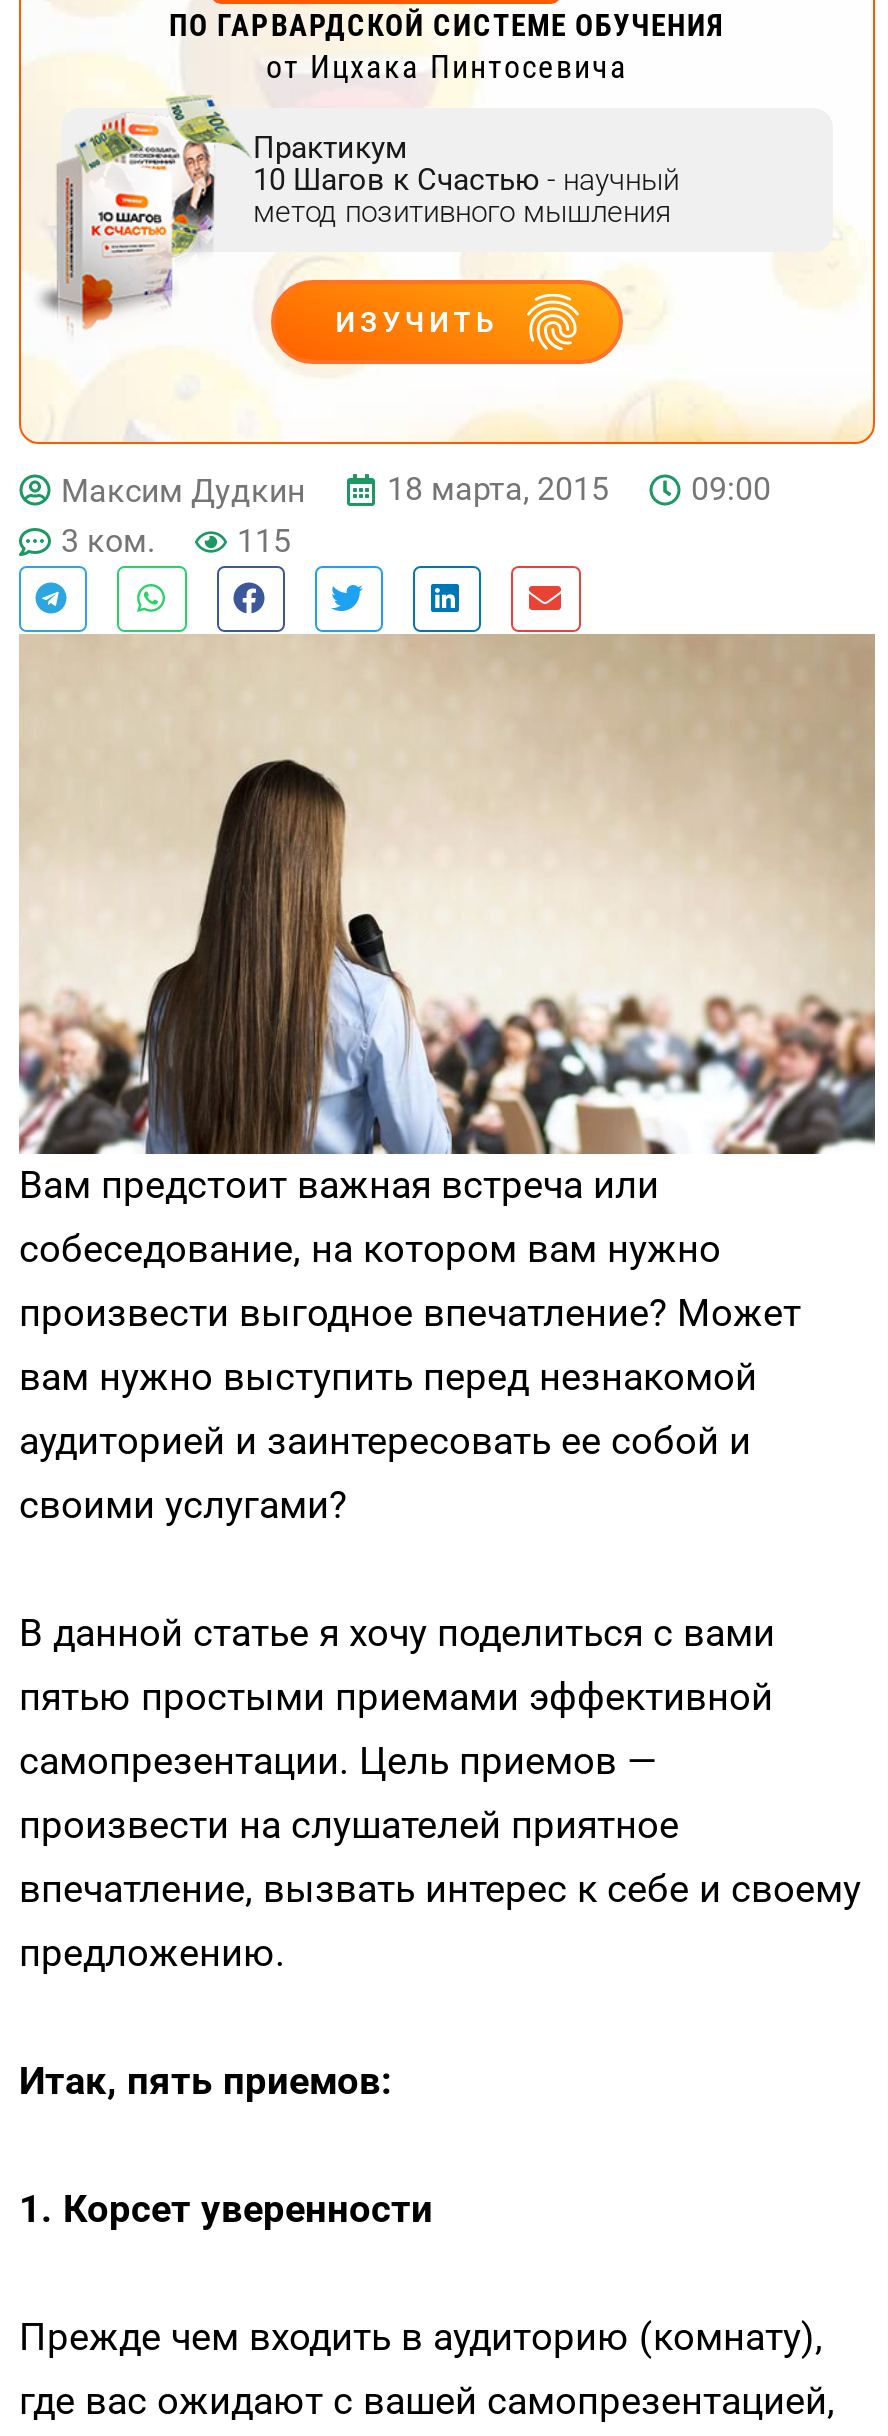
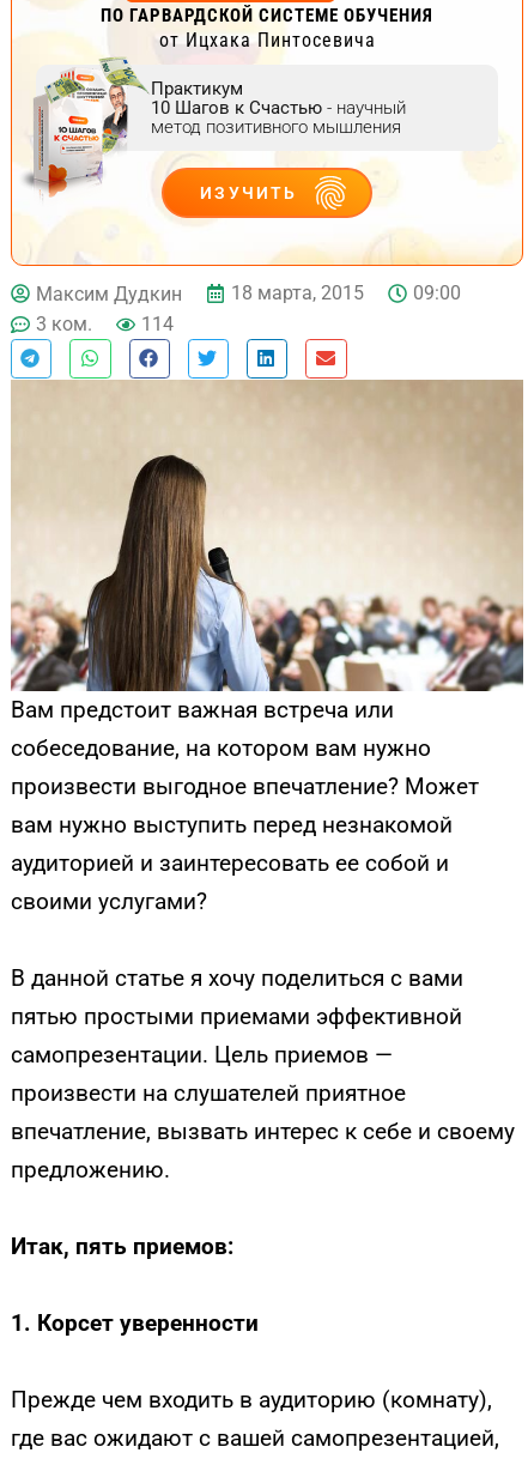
[237,521,291,559] 115 -> [141,312,174,335] 114

